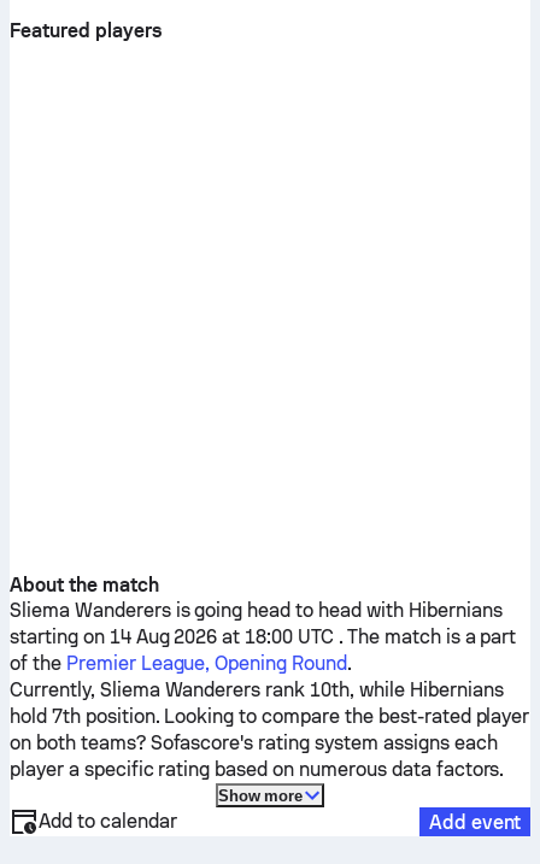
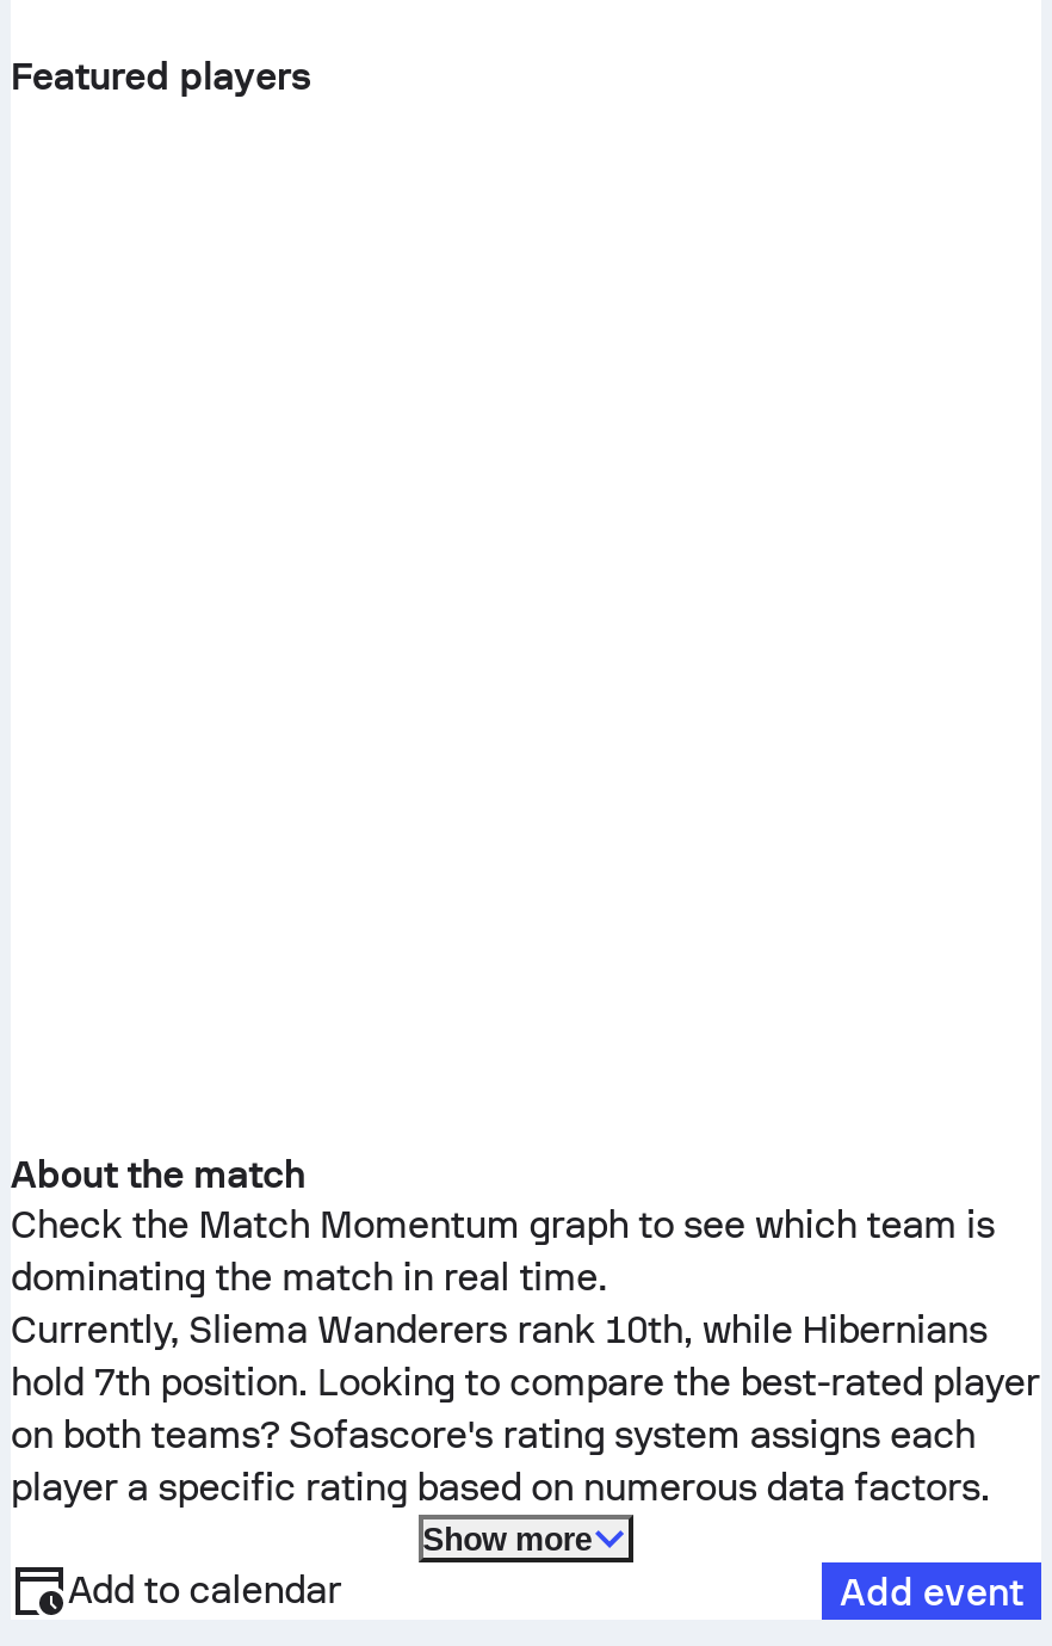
[10,599,516,675] Sliema Wanderers is going head to head with Hibernians | starting on 14 Aug 2026 at 18:00 UTC . The match is a part | of the Premier League, Opening Round. -> [11,1202,995,1300] Check the Match Momentum graph to see which team is | dominating the match in real time.

